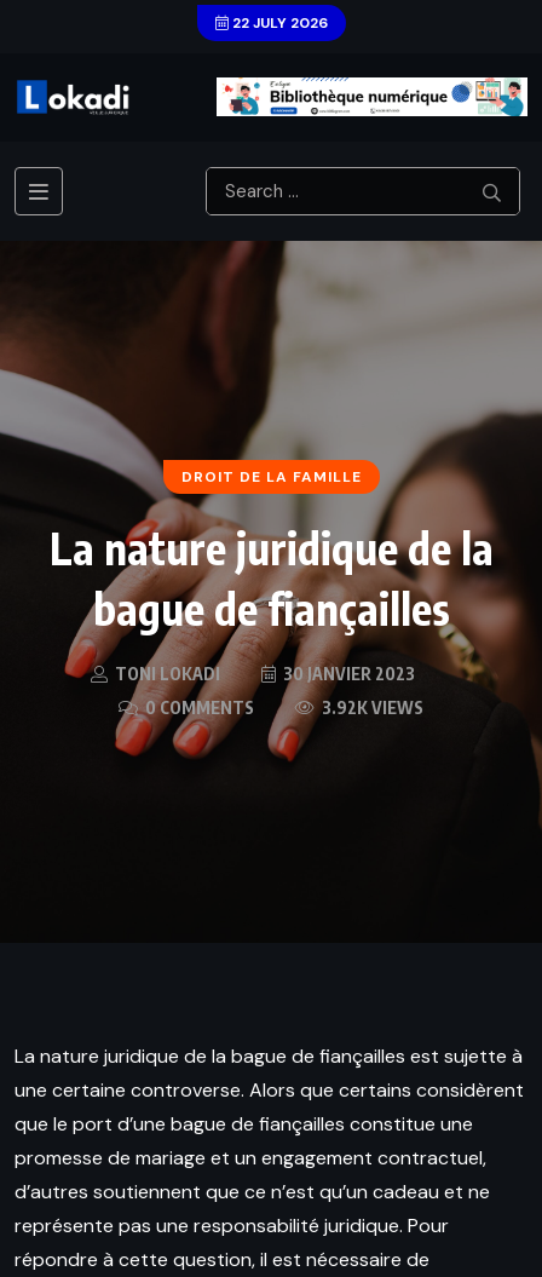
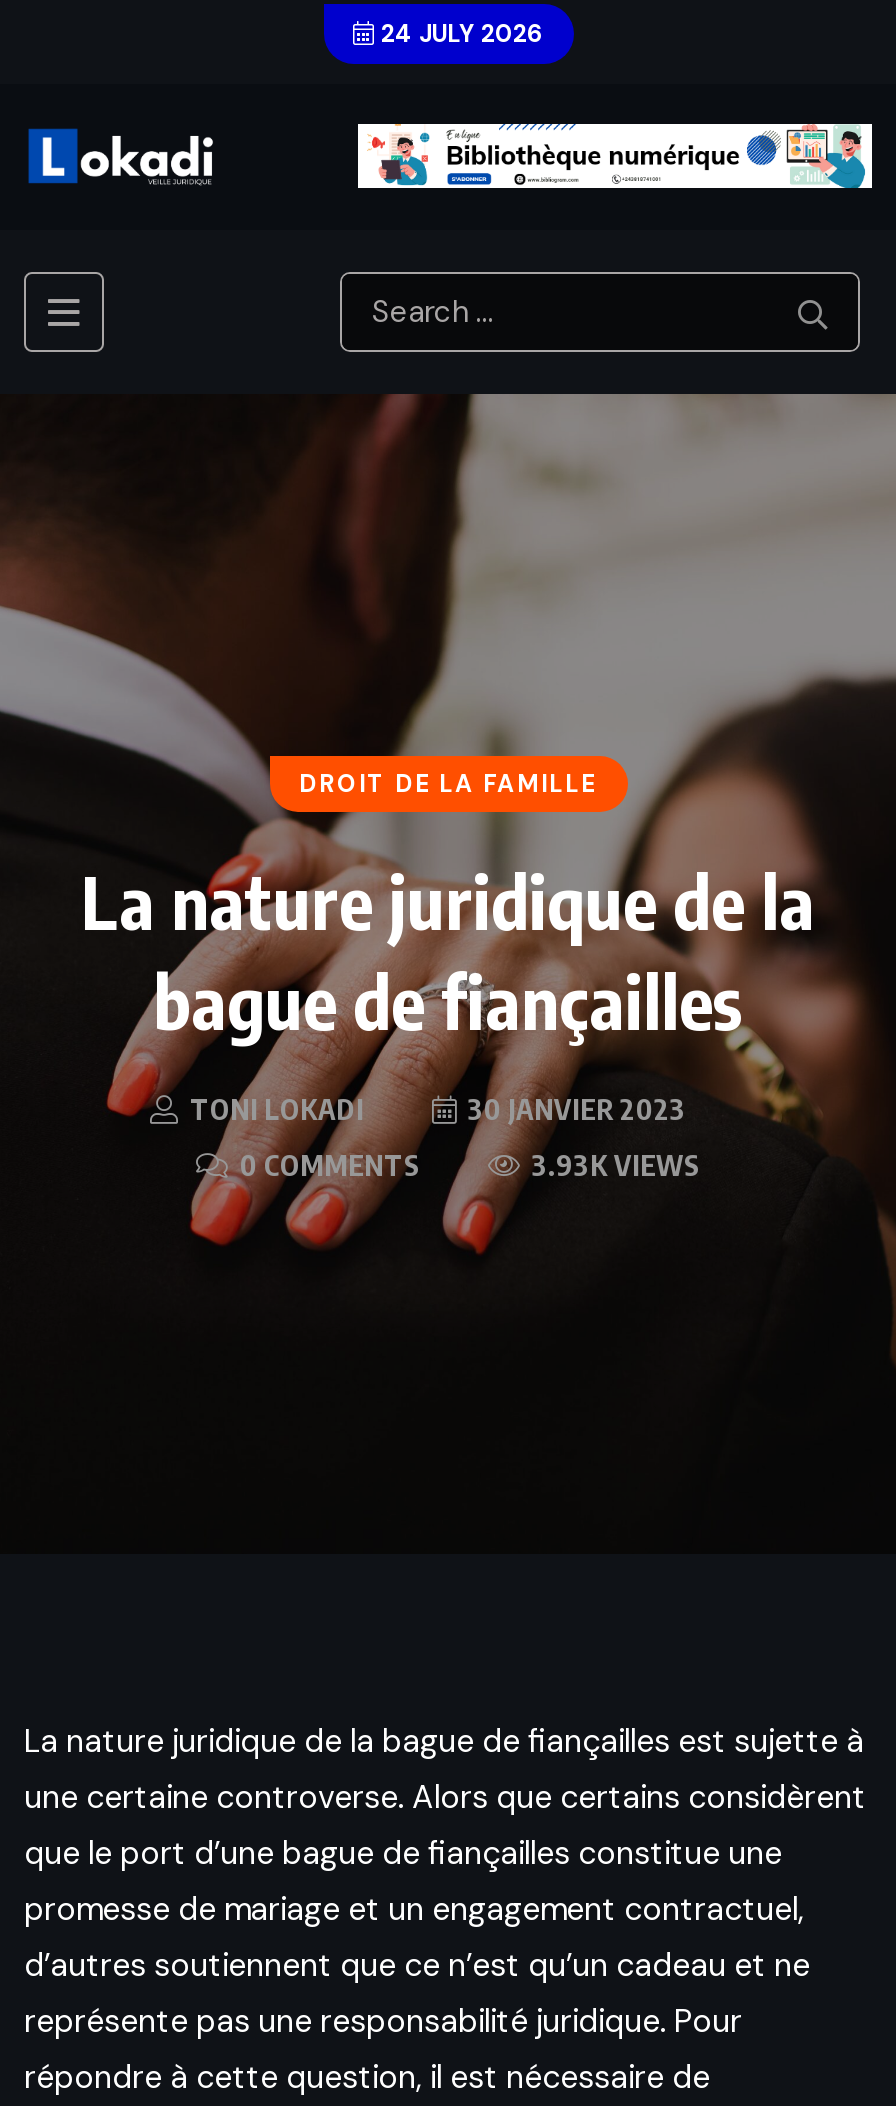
[228,13,327,33] 22 JULY 2026 -> [375,18,543,50] 24 JULY 2026
[318,697,423,717] 3.92K VIEWS -> [526,1147,700,1181] 3.93K VIEWS

